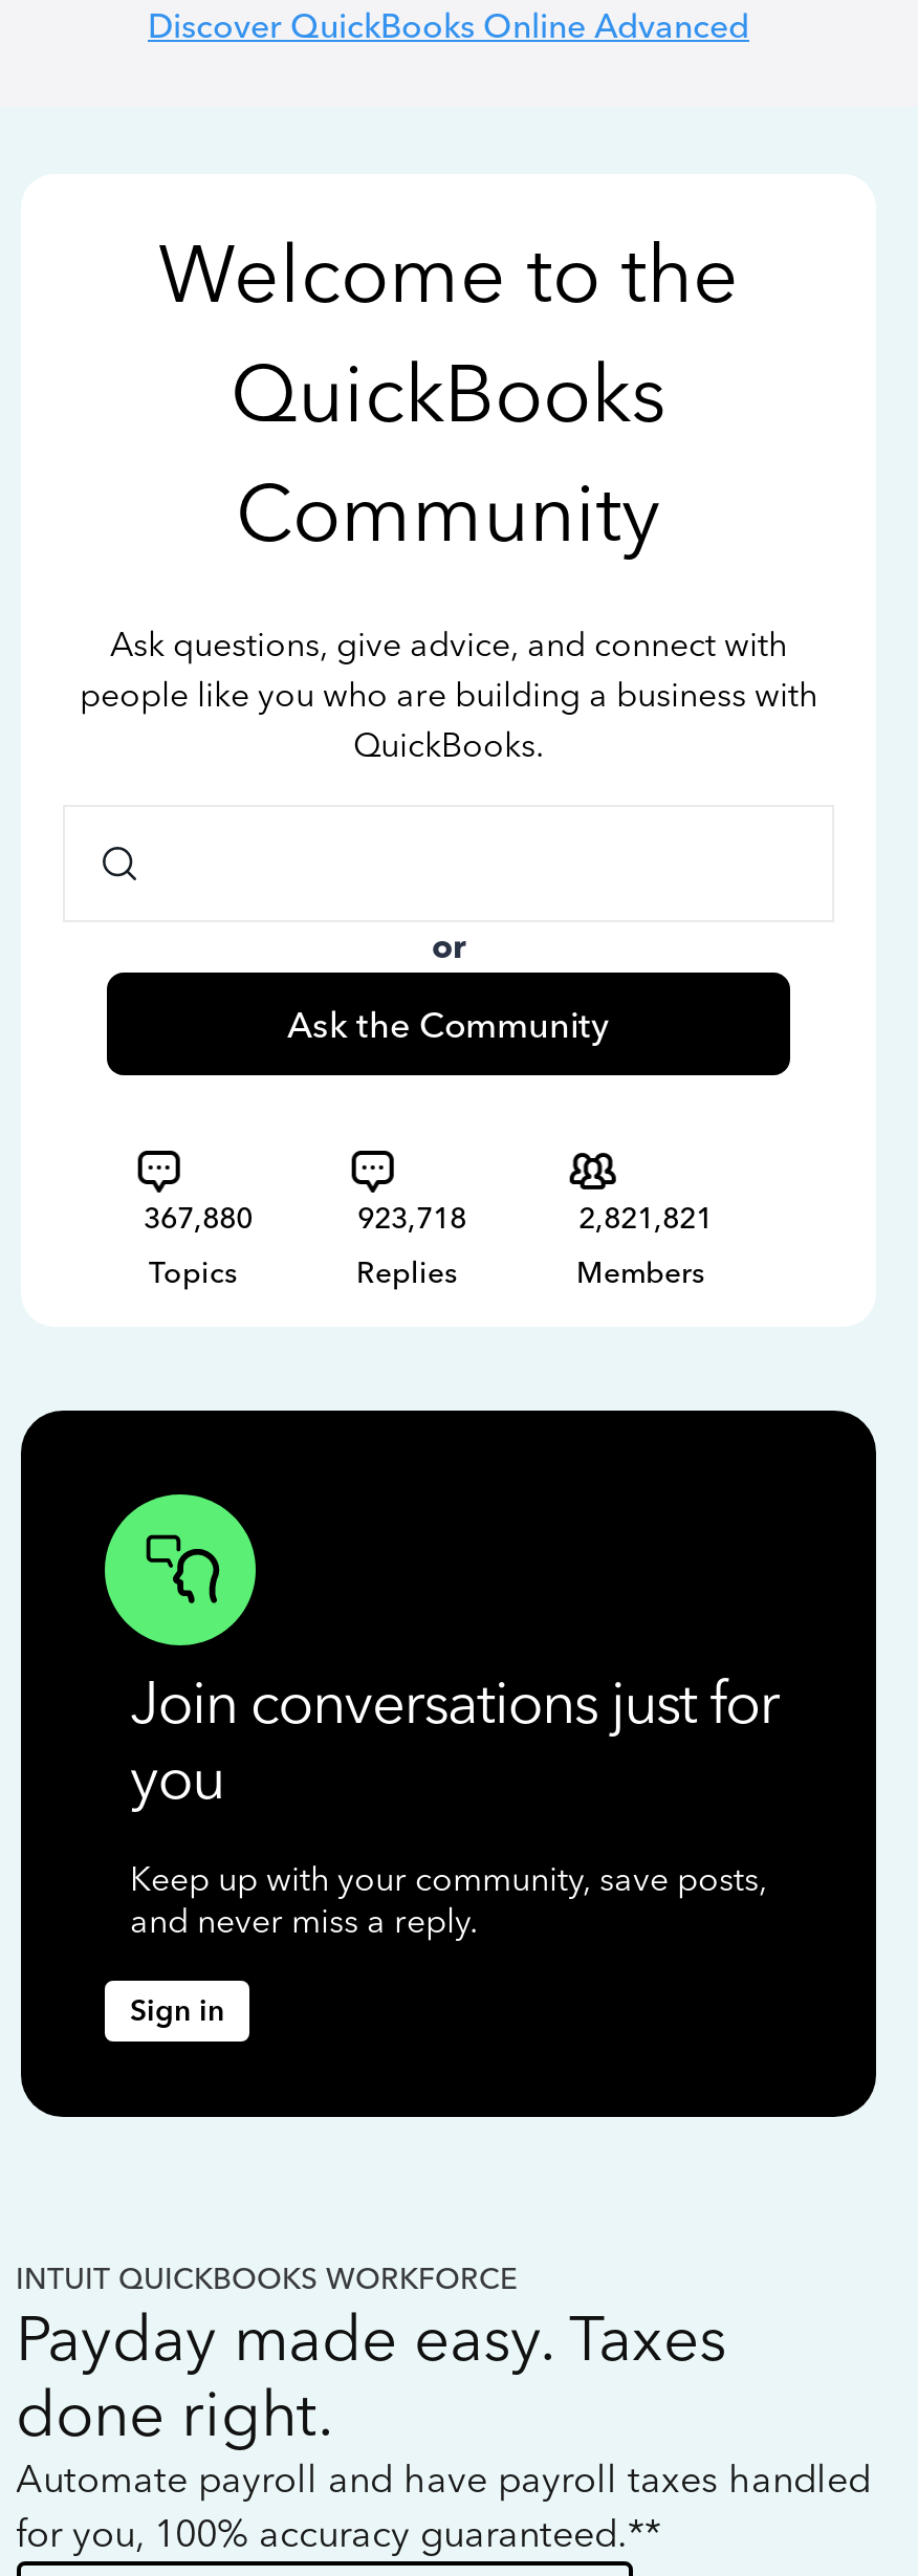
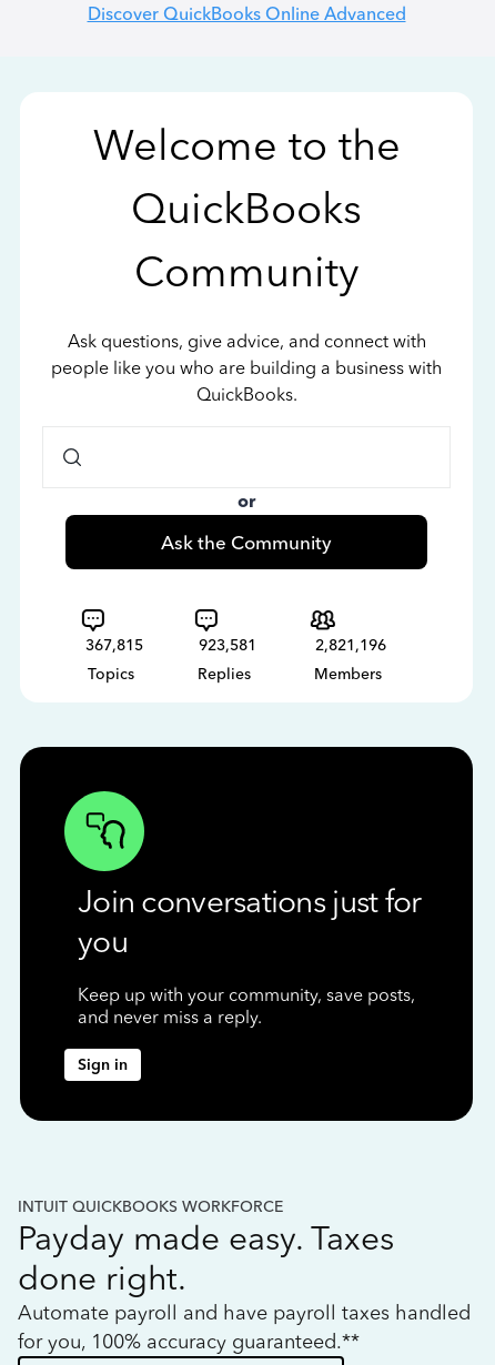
[144,1201,253,1237] 367,880 -> [85,636,143,655] 367,815
[357,1201,466,1237] 923,718 -> [198,636,256,655] 923,581
[578,1201,713,1237] 2,821,821 -> [315,636,386,655] 2,821,196

